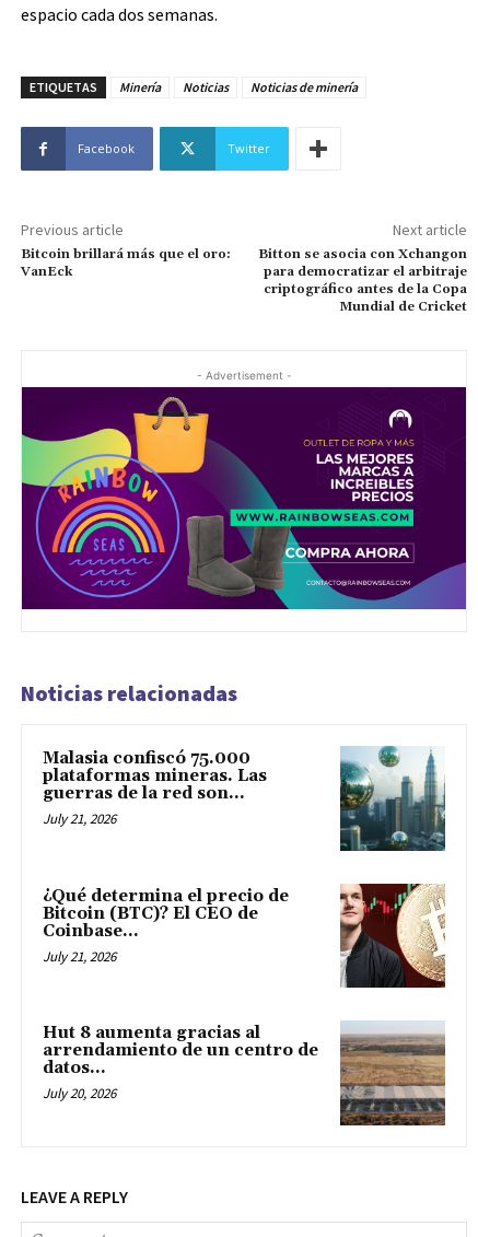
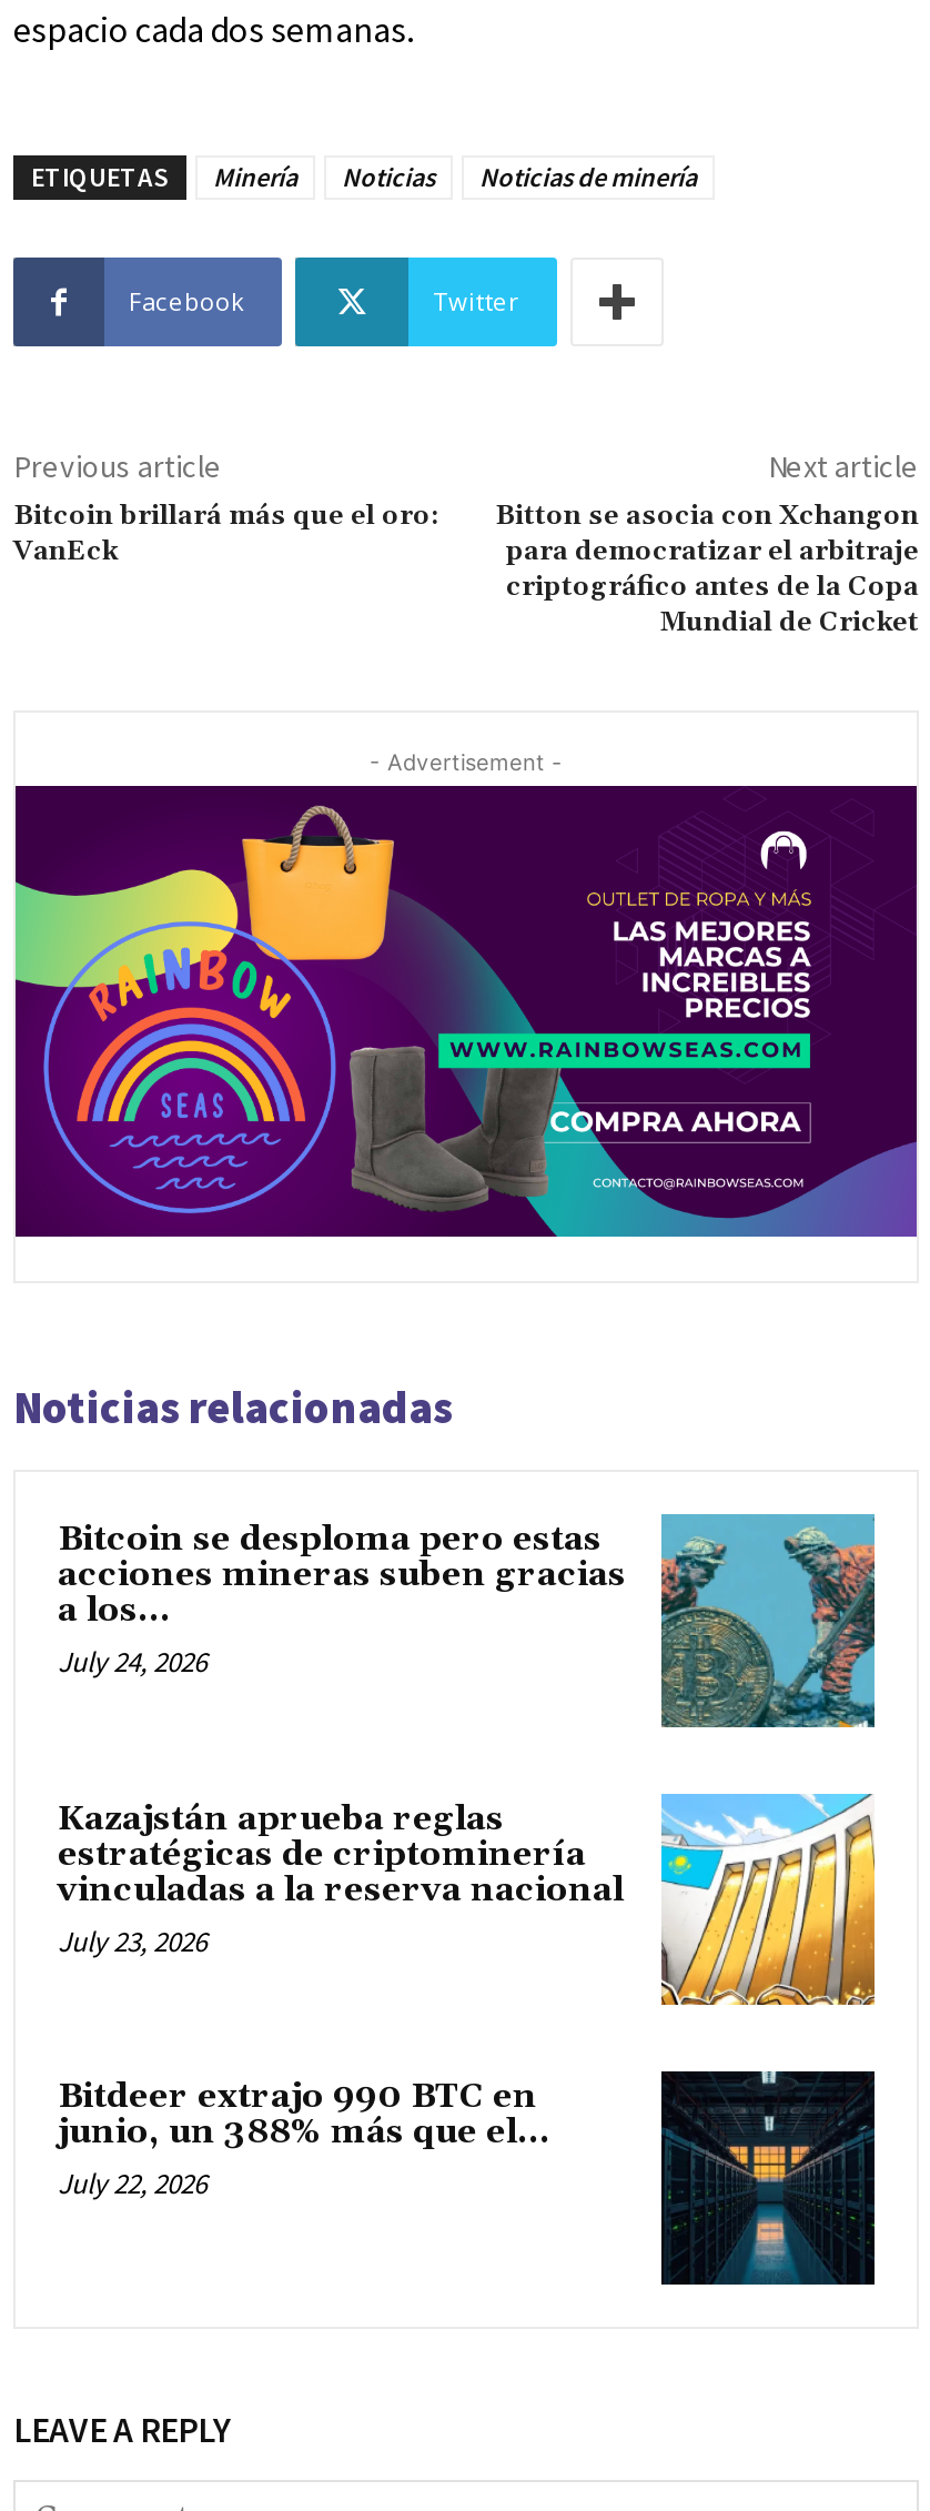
[43,748,267,828] Malasia confiscó 75.000 | plataformas mineras. Las | guerras de la red son... | July 21, 2026 -> [58,1519,626,1681] Bitcoin se desploma pero estas | acciones mineras suben gracias | a los... | July 24, 2026
[339,746,446,852] [image] -> [659,1512,877,1730] [image]
[43,885,289,965] ¿Qué determina el precio de | Bitcoin (BTC)? El CEO de | Coinbase... | July 21, 2026 -> [58,1797,624,1960] Kazajstán aprueba reglas | estratégicas de criptominería | vinculadas a la reserva nacional | July 23, 2026
[339,883,445,989] [image] -> [659,1792,877,2007] [image]
[43,1023,318,1103] Hut 8 aumenta gracias al | arrendamiento de un centro de | datos... | July 20, 2026 -> [58,2077,550,2203] Bitdeer extrajo 990 BTC en | junio, un 388% más que el... | July 22, 2026
[339,1020,446,1127] [image] -> [659,2069,877,2287] [image]

